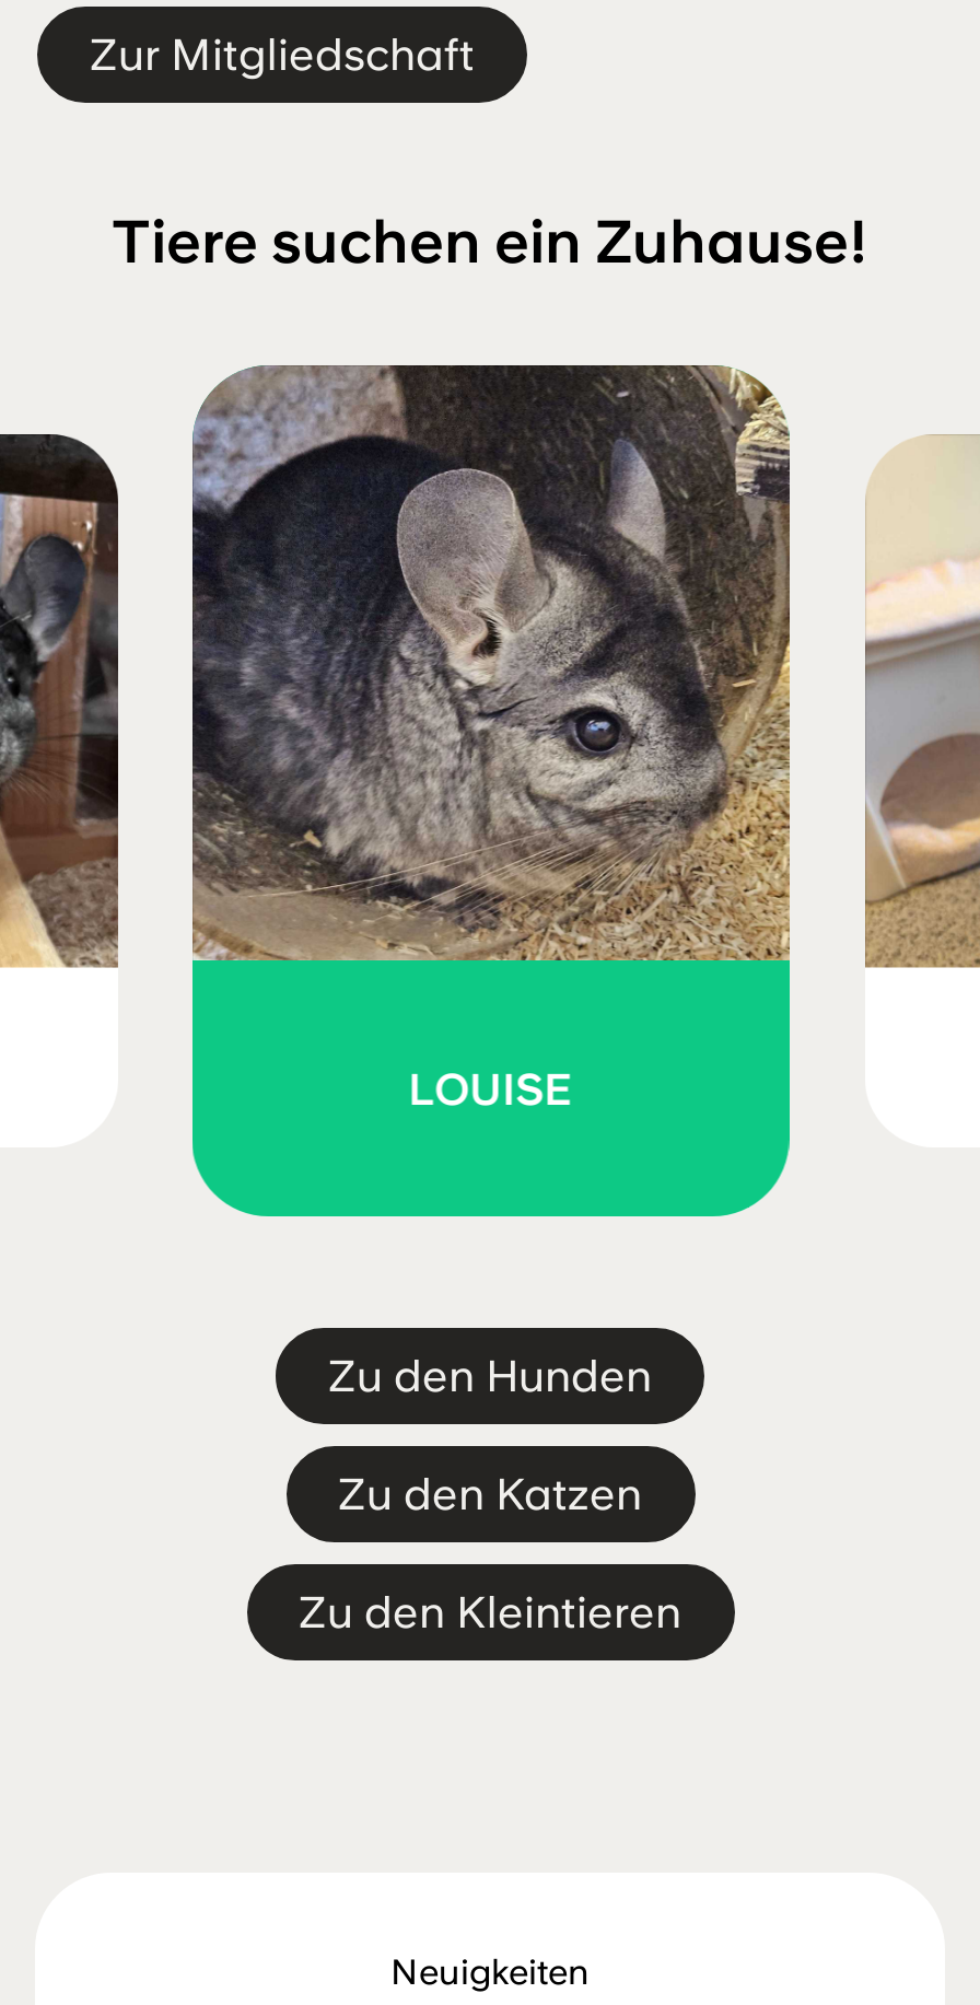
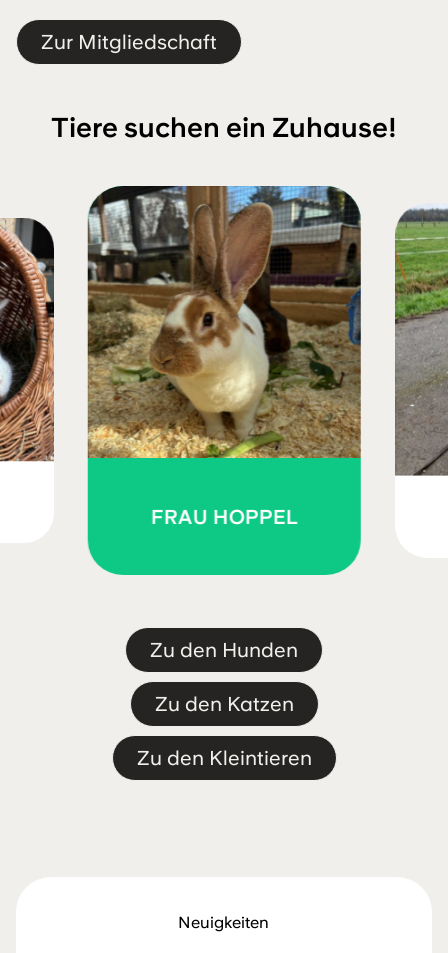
[190,363,792,963] [image] -> [87,185,362,459] [image]
[864,418,973,663] [image] -> [394,207,445,324] [image]
[7,433,120,969] [image] -> [3,218,55,462] [image]
[864,693,973,995] [image] -> [394,335,445,477] [image]
[408,1063,572,1115] LOUISE -> [150,505,297,529] FRAU HOPPEL

